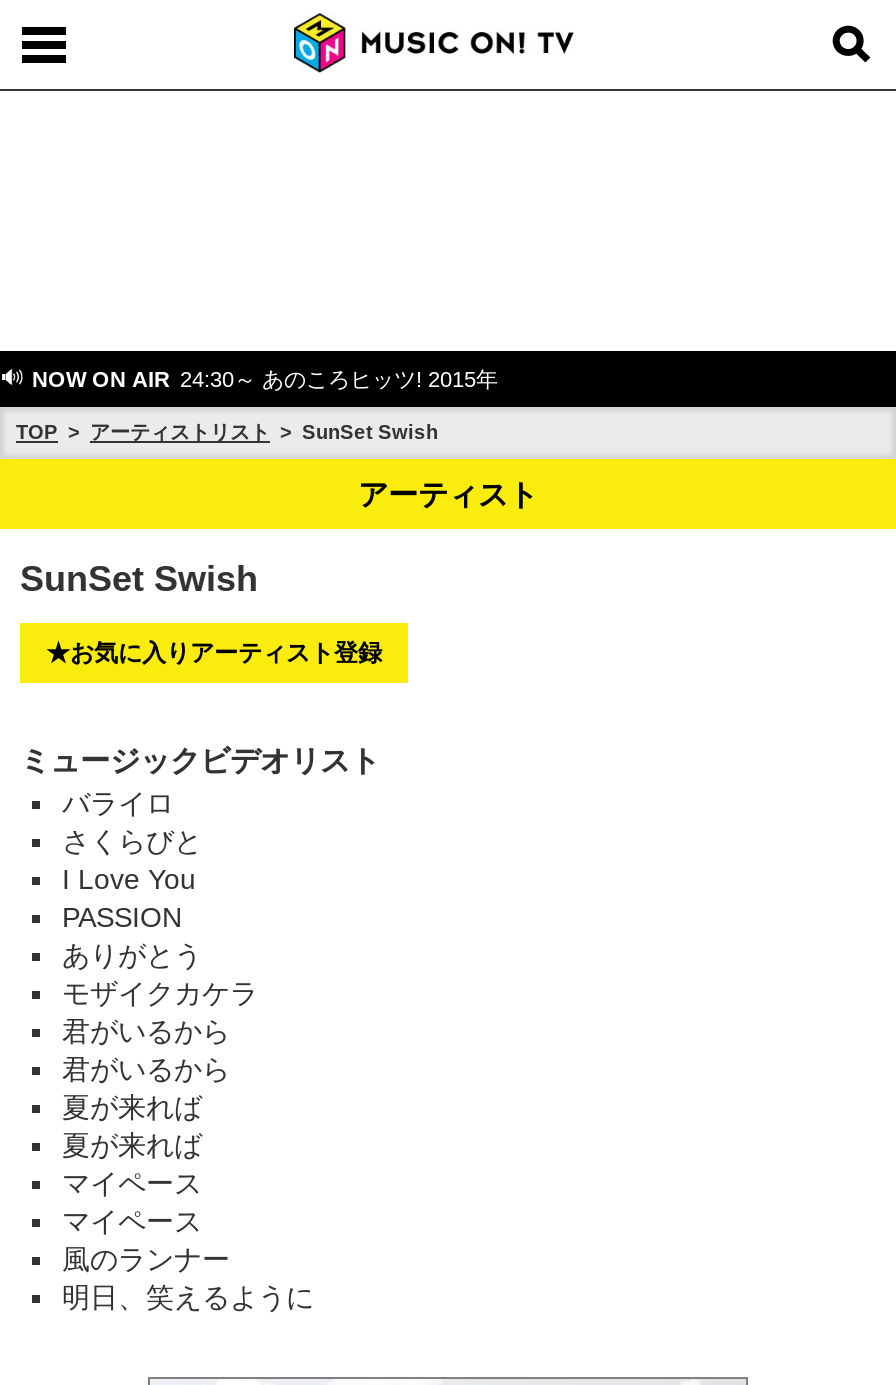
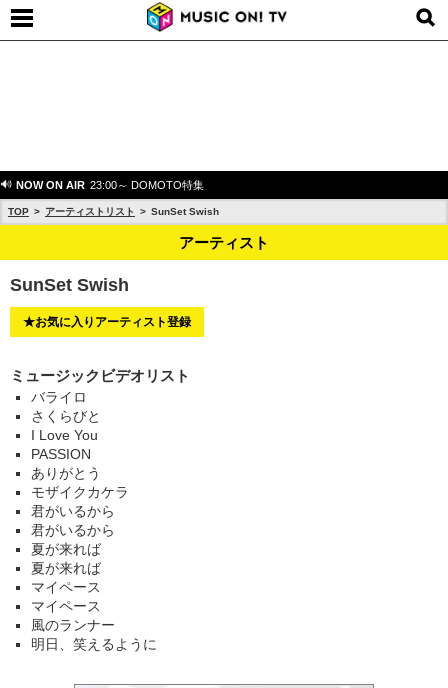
[26,367,498,391] NOW ON AIR 24:30～ あのころヒッツ! 2015年 -> [13,179,204,191] NOW ON AIR 23:00～ DOMOTO特集

